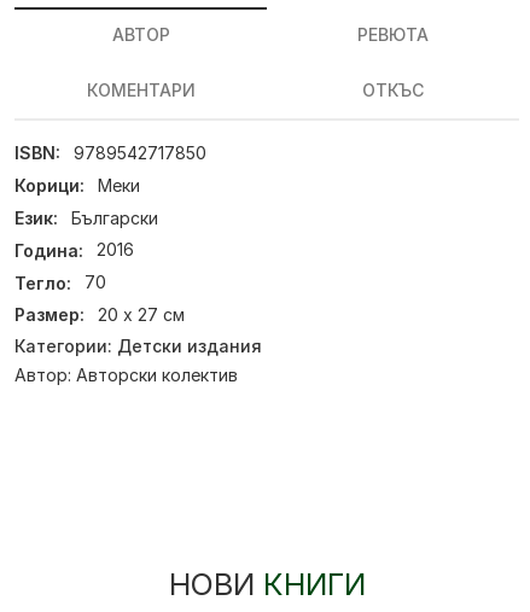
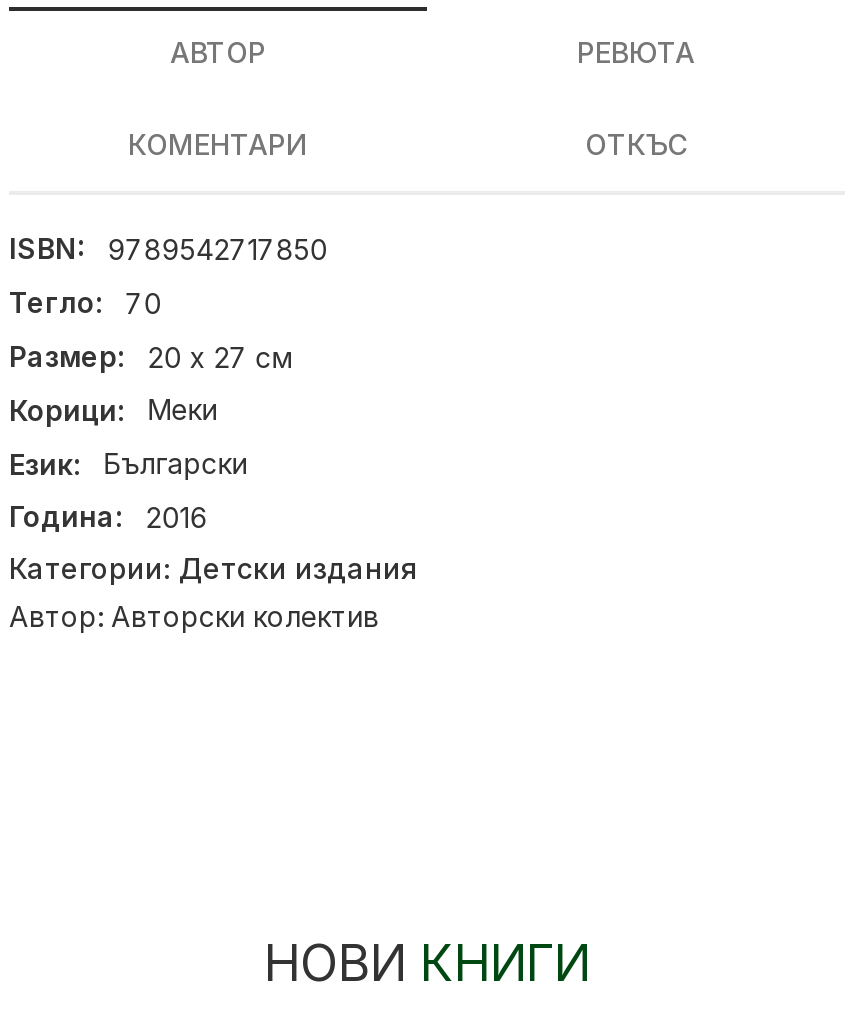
moved [14,175,158,260] -> [9,392,247,534]: Корици: | Меки | Език: | Български | Година: | 2016
moved [14,272,185,325] -> [9,285,291,373]: Тегло: | 70 | Размер: | 20 х 27 см

